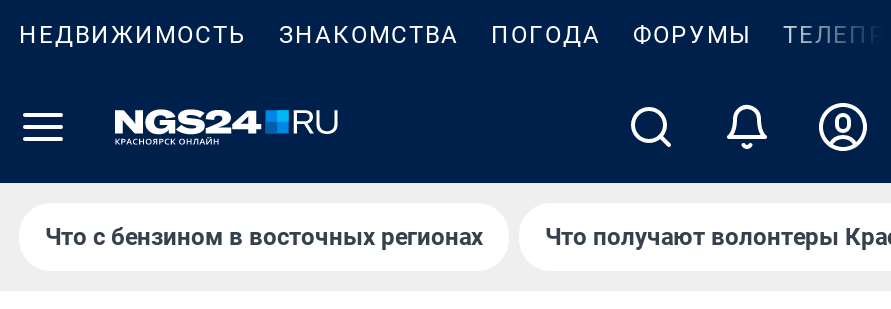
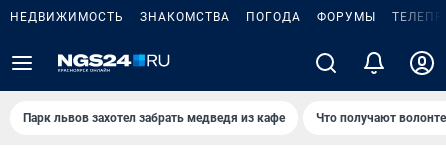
[45,223,483,251] Что с бензином в восточных регионах -> [23,111,285,125] Парк львов захотел забрать медведя из кафе

